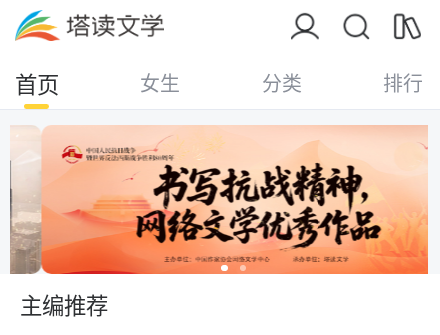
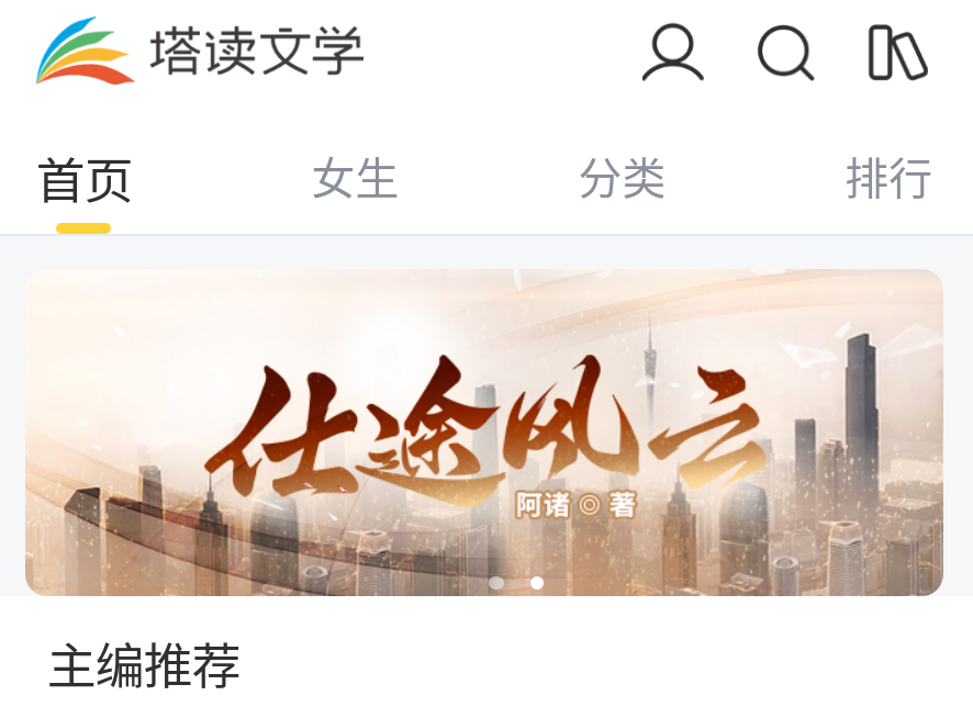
[9,125,429,275] [image] -> [25,271,943,598] [image]

